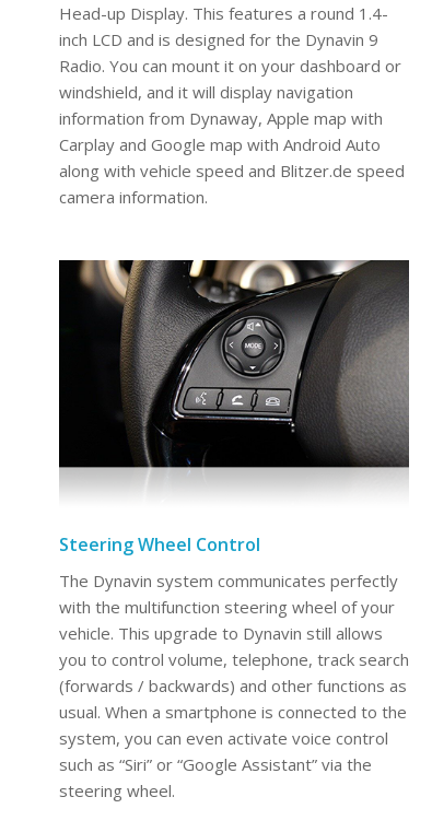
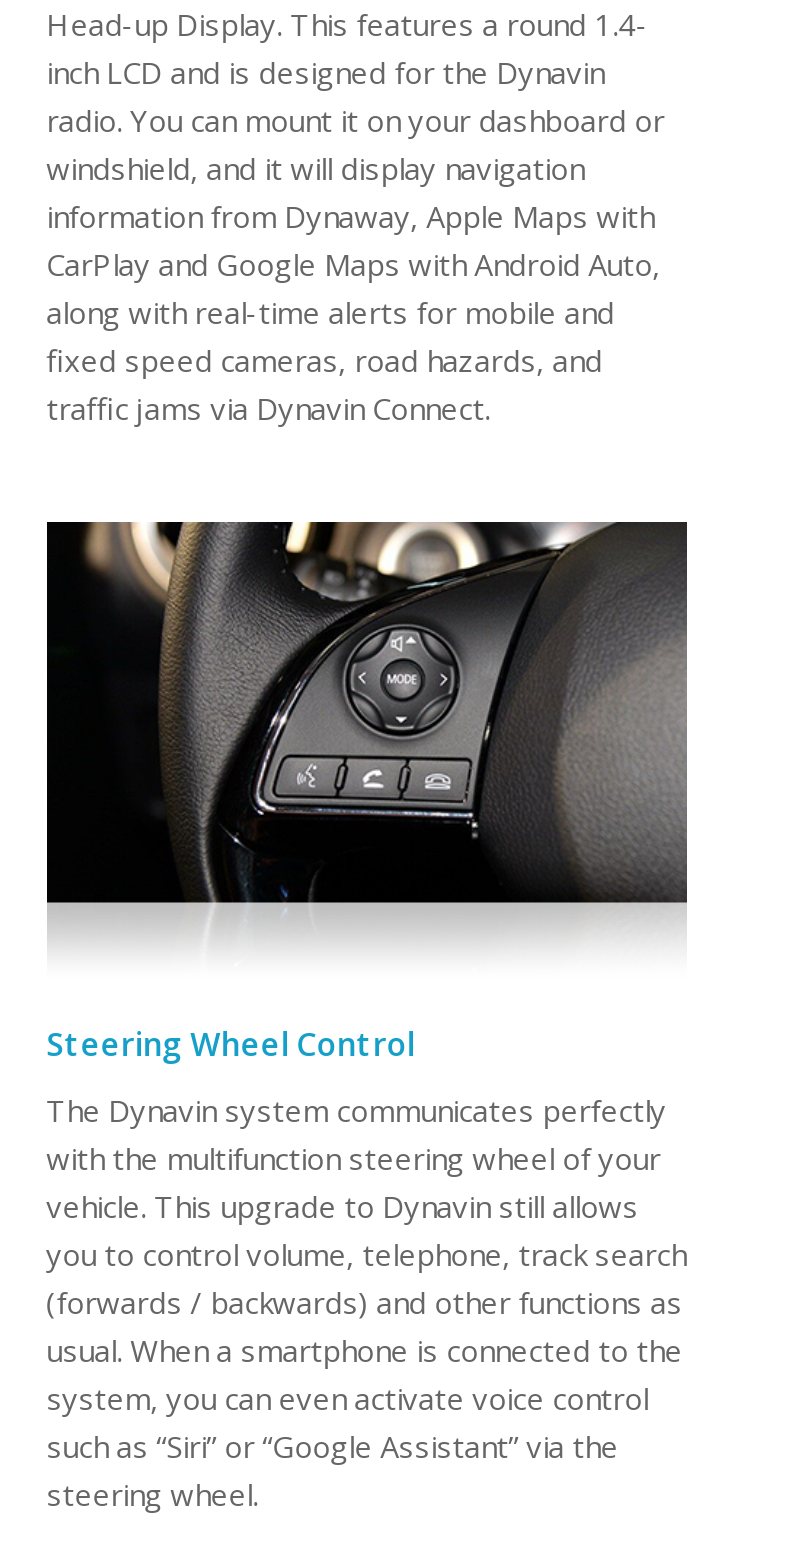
[59,28,401,77] inch LCD and is designed for the Dynavin 9 | Radio. You can mount it on your dashboard or -> [46,52,664,140] inch LCD and is designed for the Dynavin | radio. You can mount it on your dashboard or
[59,107,404,208] information from Dynaway, Apple map with | Carplay and Google map with Android Auto | along with vehicle speed and Blitzer.de speed | camera information. -> [46,196,660,428] information from Dynaway, Apple Maps with | CarPlay and Google Maps with Android Auto, | along with real-time alerts for mobile and | fixed speed cameras, road hazards, and | traffic jams via Dynavin Connect.

